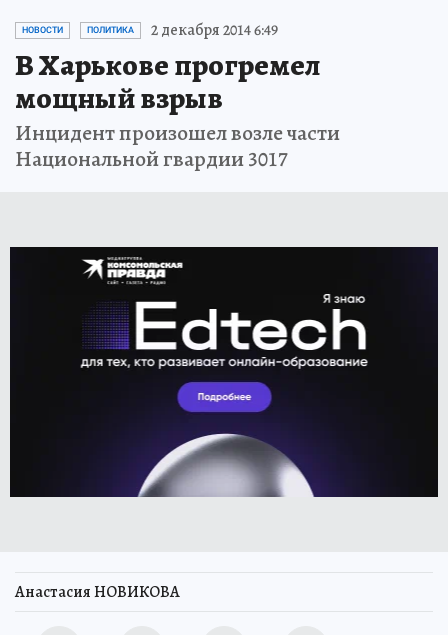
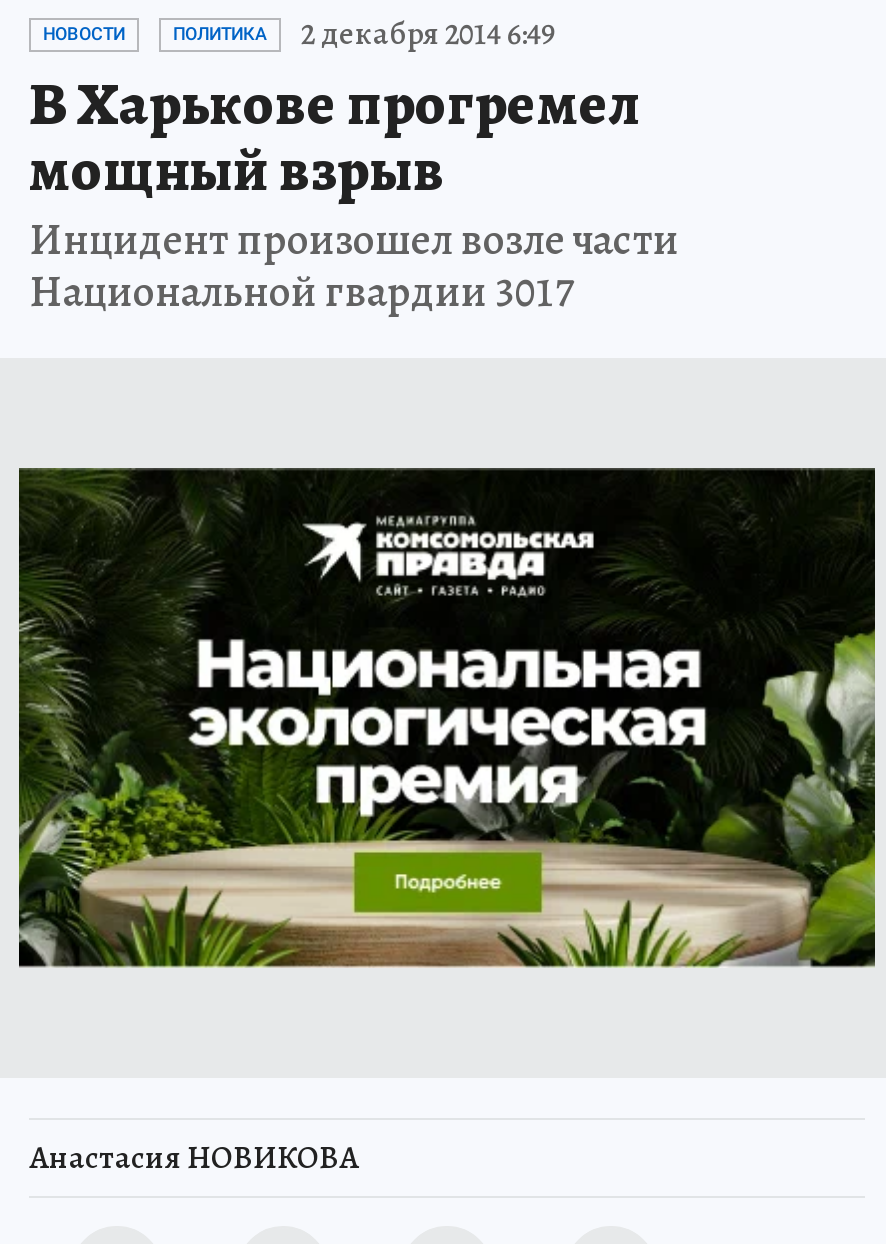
[9,247,439,498] [image] -> [17,468,877,970] [image]

